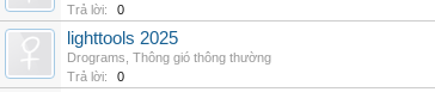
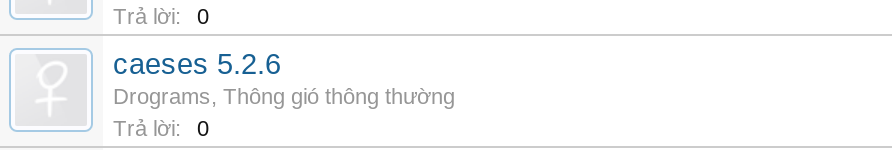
[67,29,178,48] lighttools 2025 -> [113,48,281,80] caeses 5.2.6

